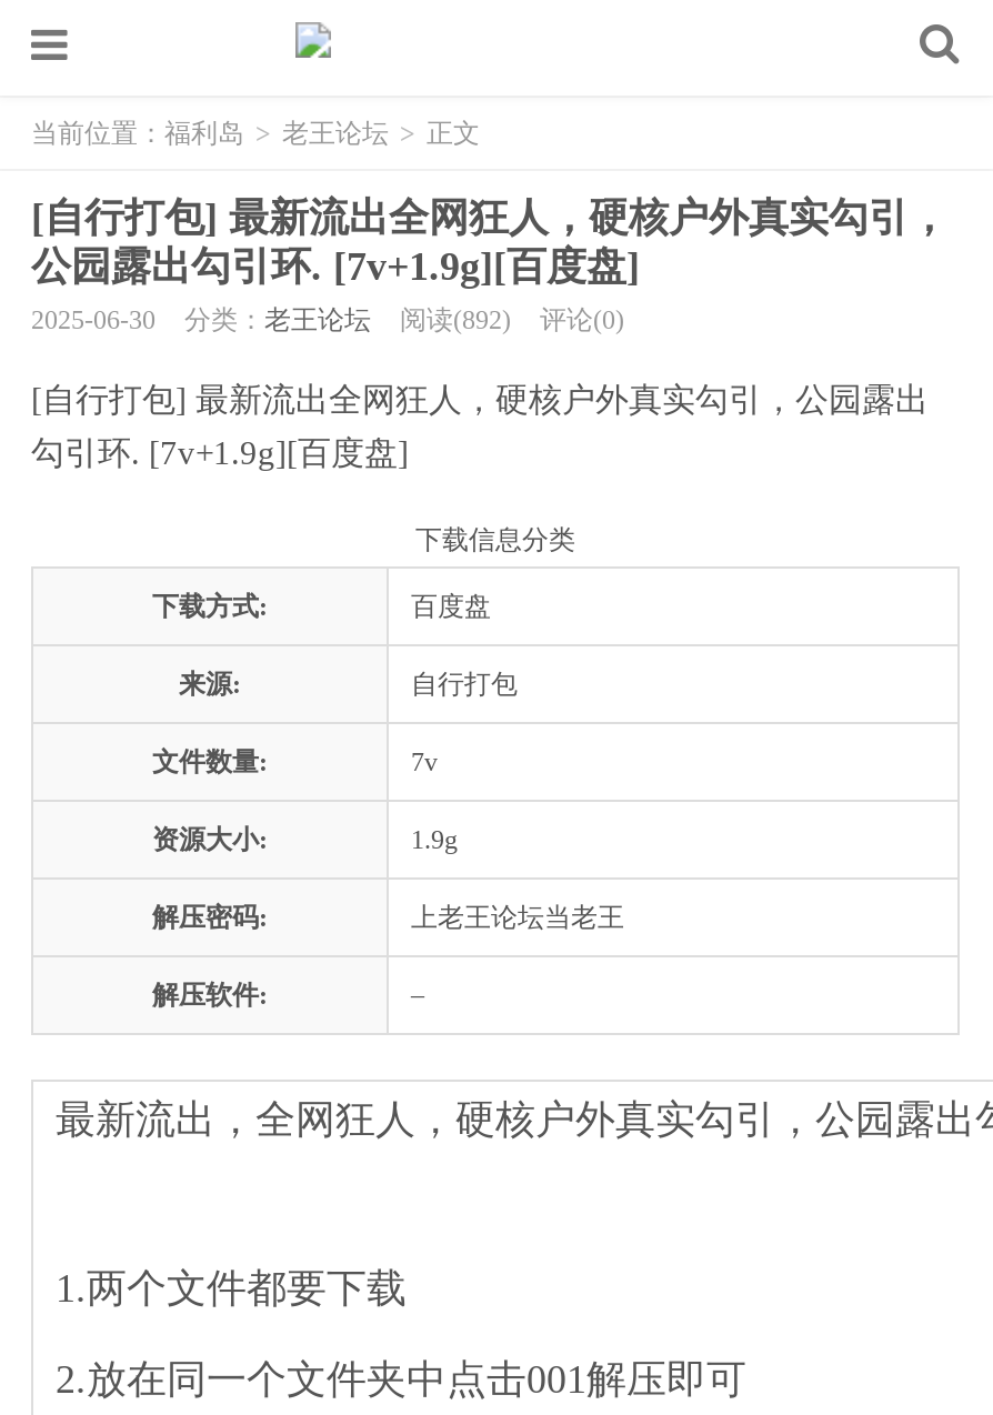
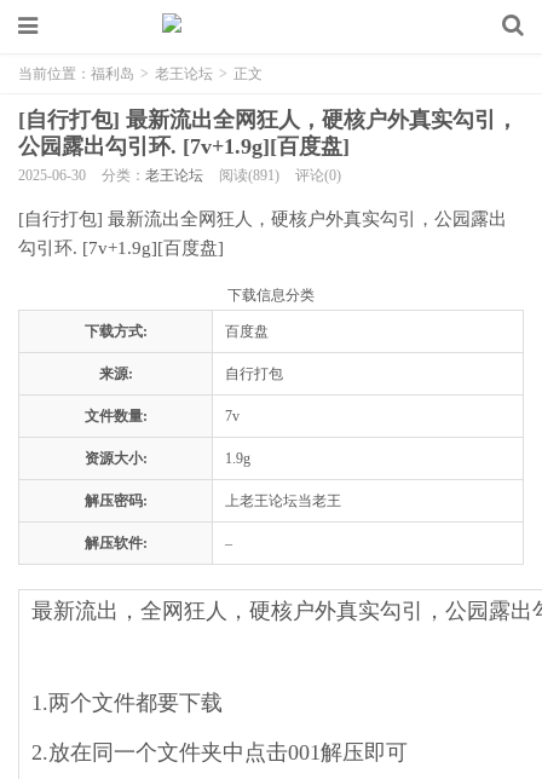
[31,304,624,335] 2025-06-30 分类：老王论坛 阅读(892) 评论(0) -> [18,167,341,184] 2025-06-30 分类：老王论坛 阅读(891) 评论(0)

